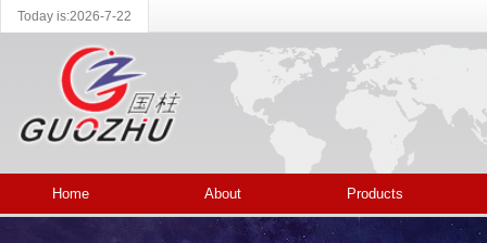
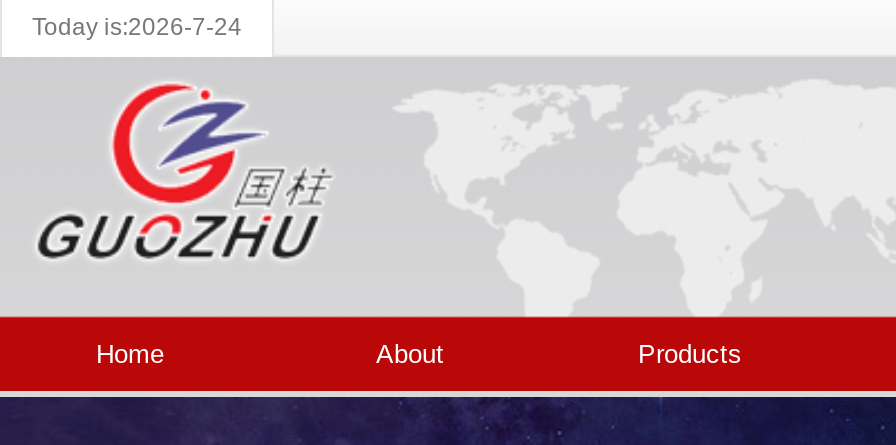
[17,9,132,24] Today is:2026-7-22 -> [32,13,242,41] Today is:2026-7-24

